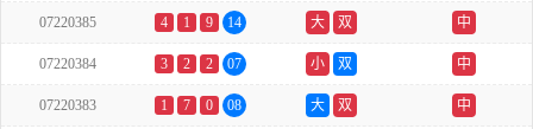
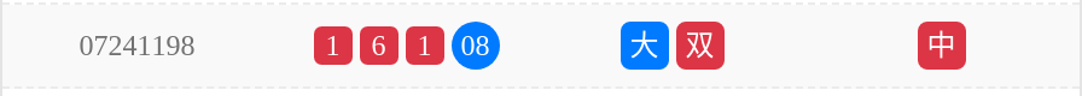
[39,14,168,31] 07220385 | 4 -> [79,29,195,62] 07241198
[39,14,471,114] 9 | 14 | 大 | 双 | 中 | 07220384 | 3 | 2 | 2 | 07 | 小 | 双 | 中 | 07220383 -> [371,29,386,62] 6
[183,97,213,114] 7 | 0 -> none

